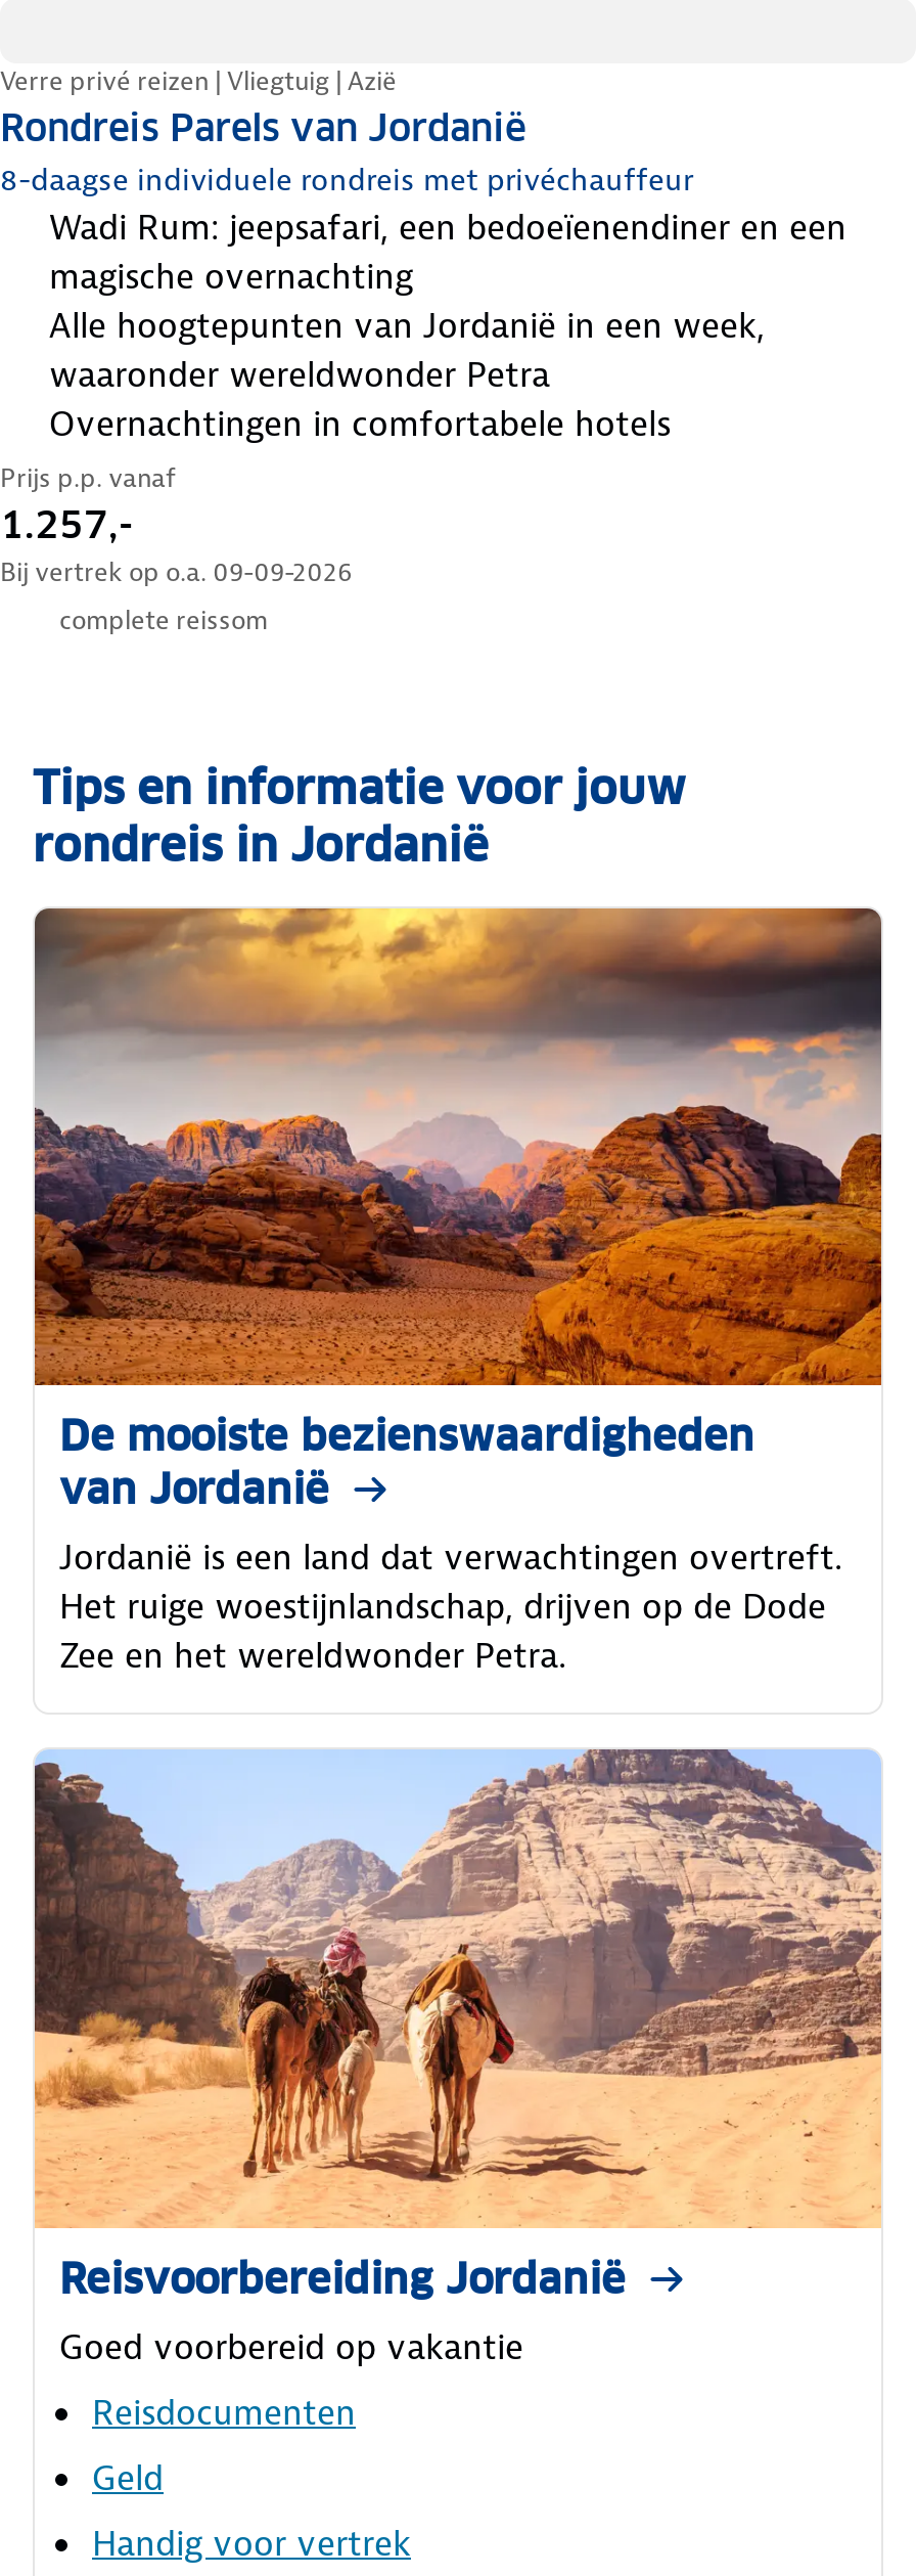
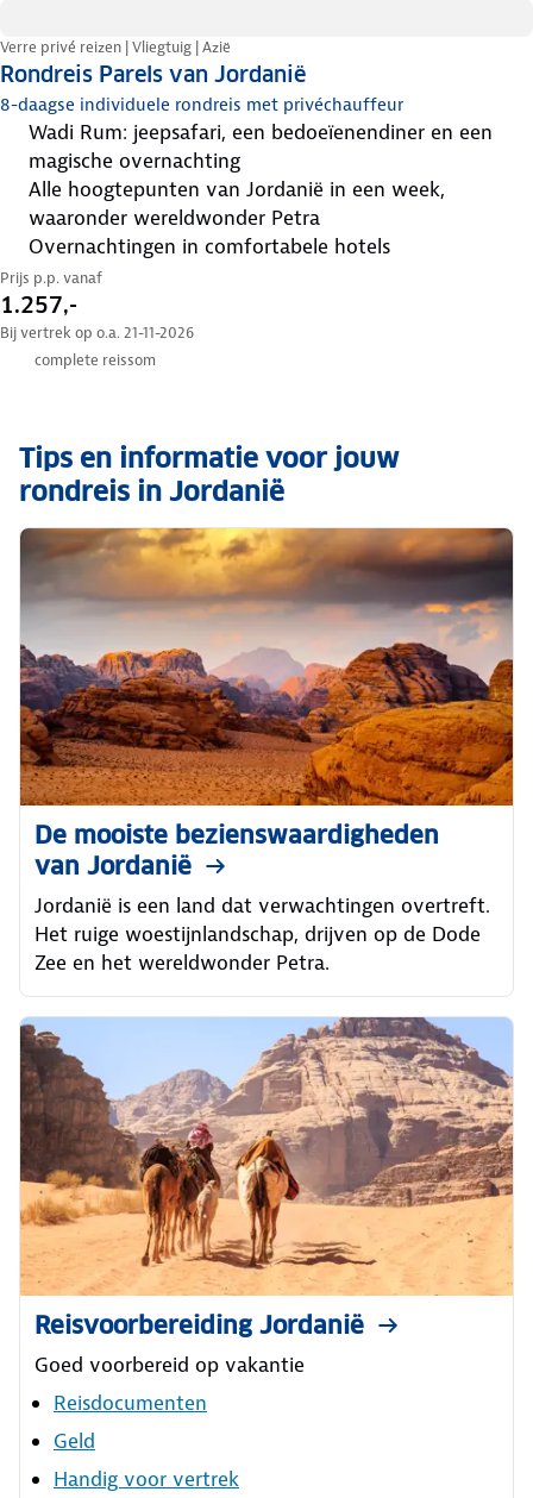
[0,554,352,589] Bij vertrek op o.a. 09-09-2026 -> [0,322,194,343] Bij vertrek op o.a. 21-11-2026

